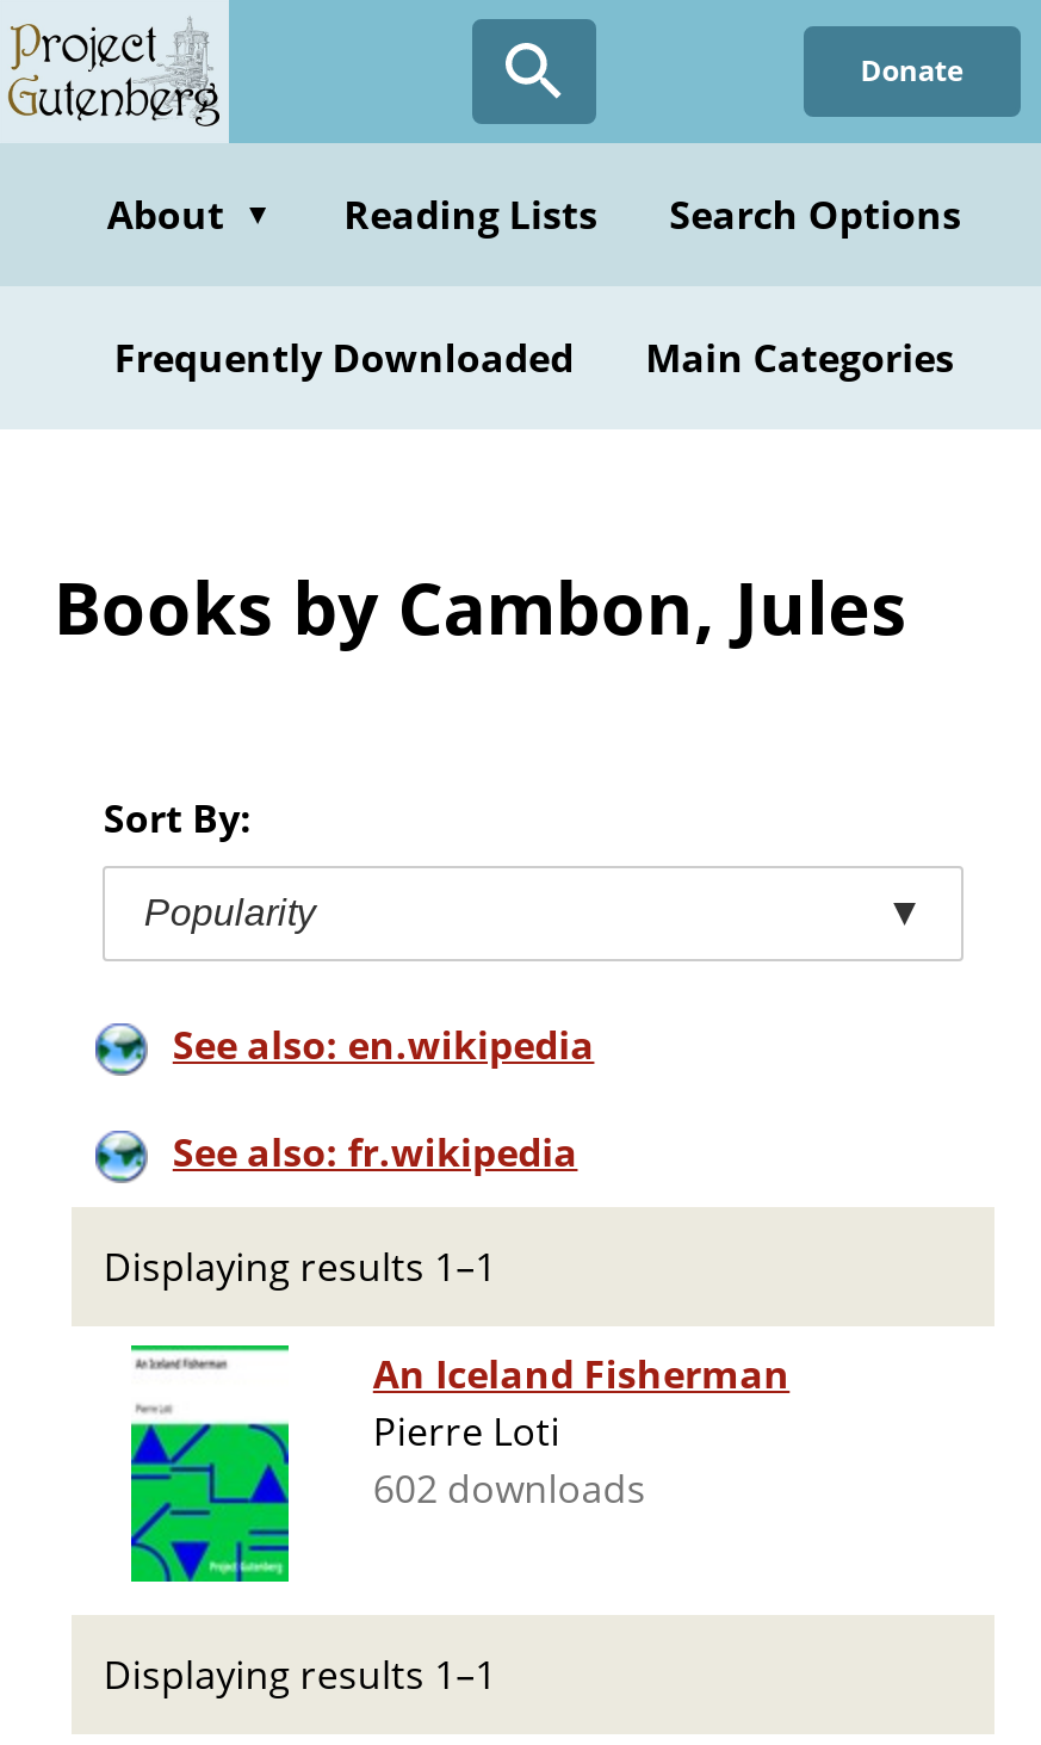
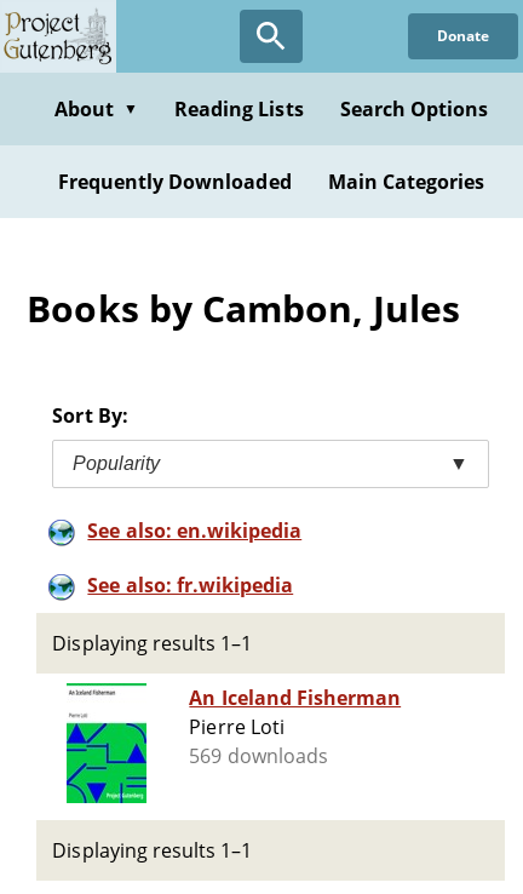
[373,1463,646,1515] 602 downloads -> [189,743,328,769] 569 downloads

